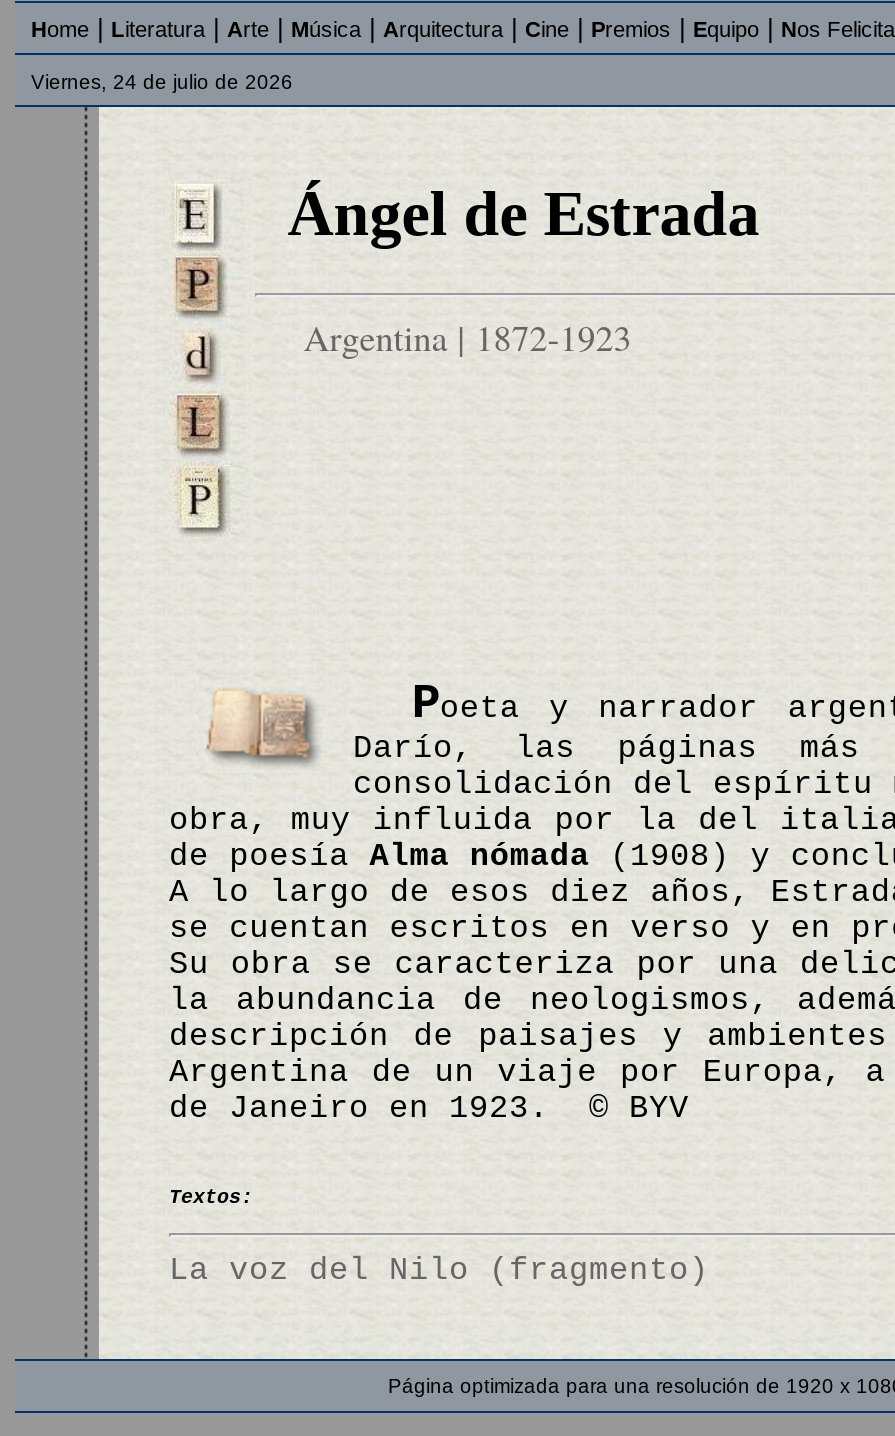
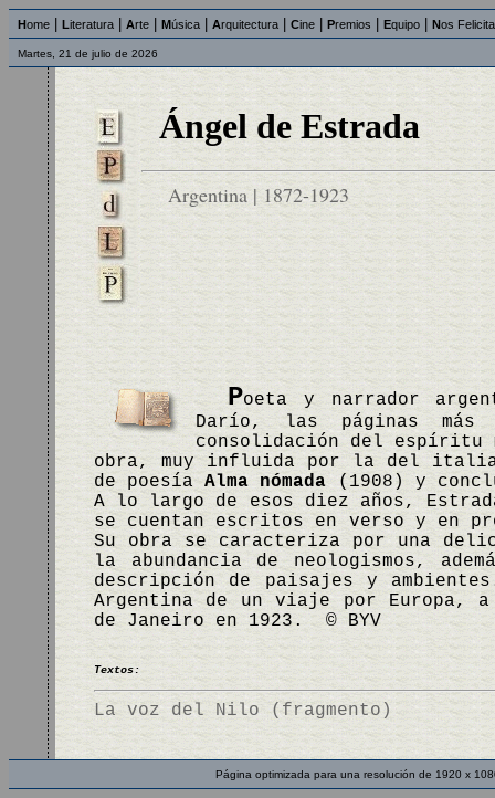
[31,71,293,93] Viernes, 24 de julio de 2026 -> [18,48,158,60] Martes, 21 de julio de 2026

